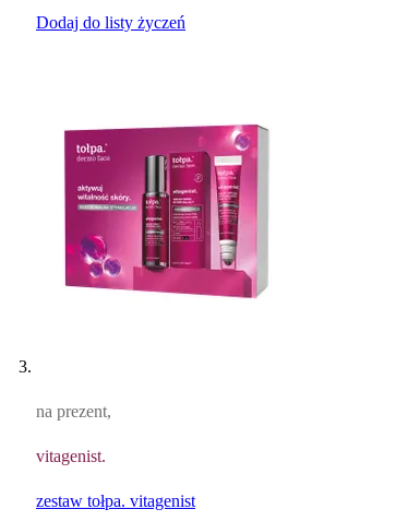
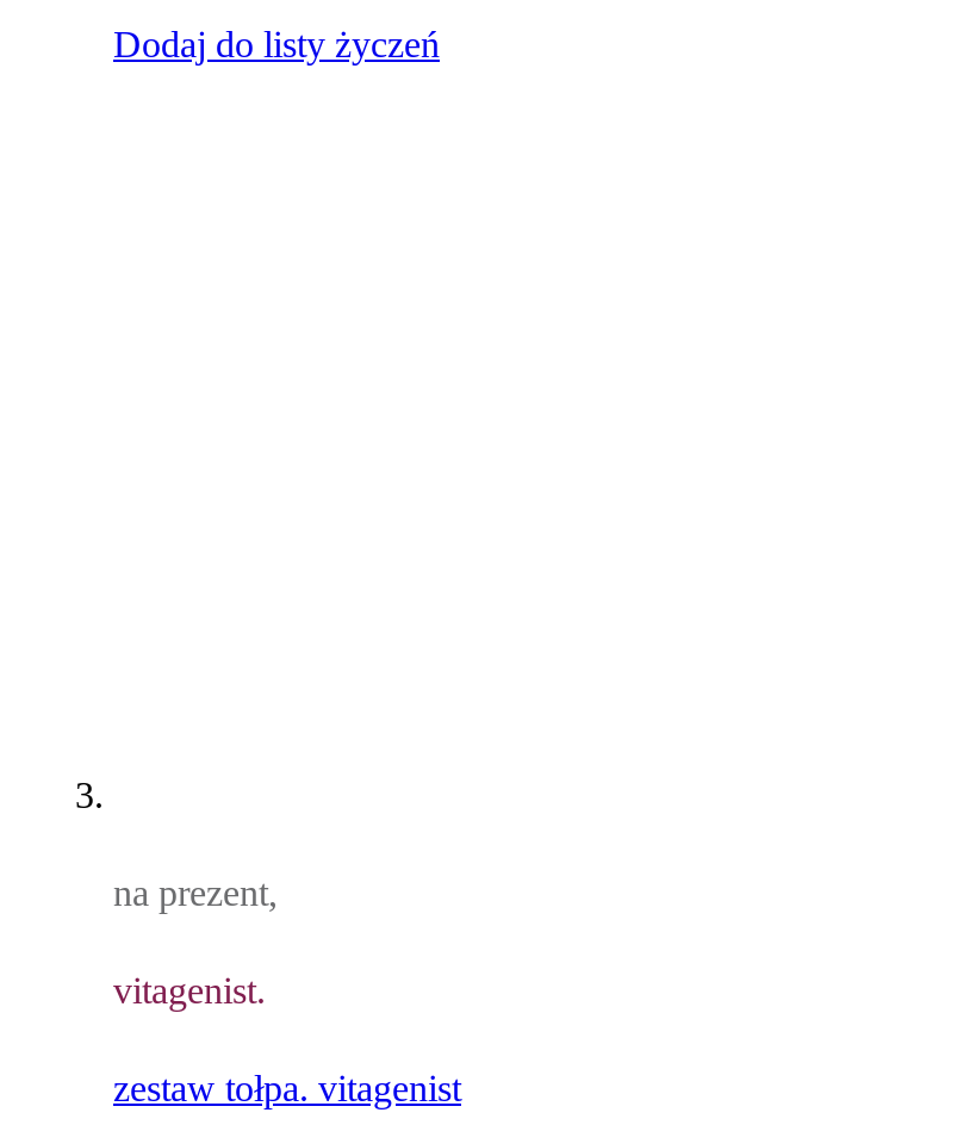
[63,123,269,299] [image] -> none

